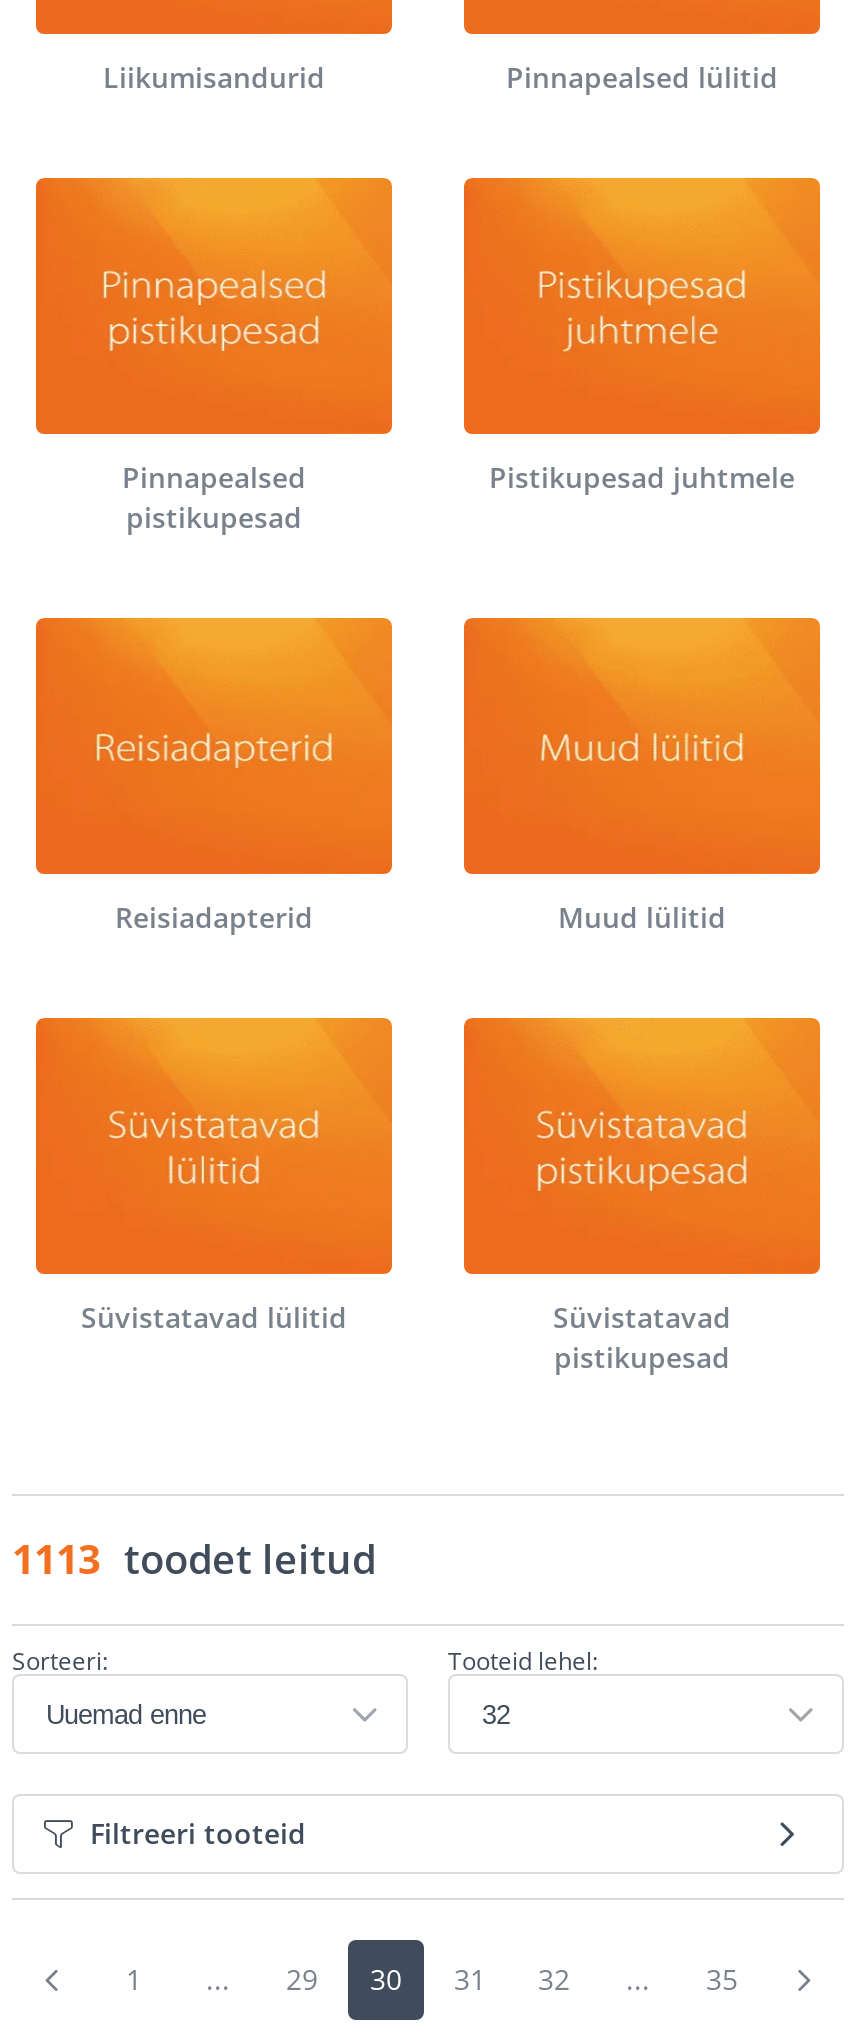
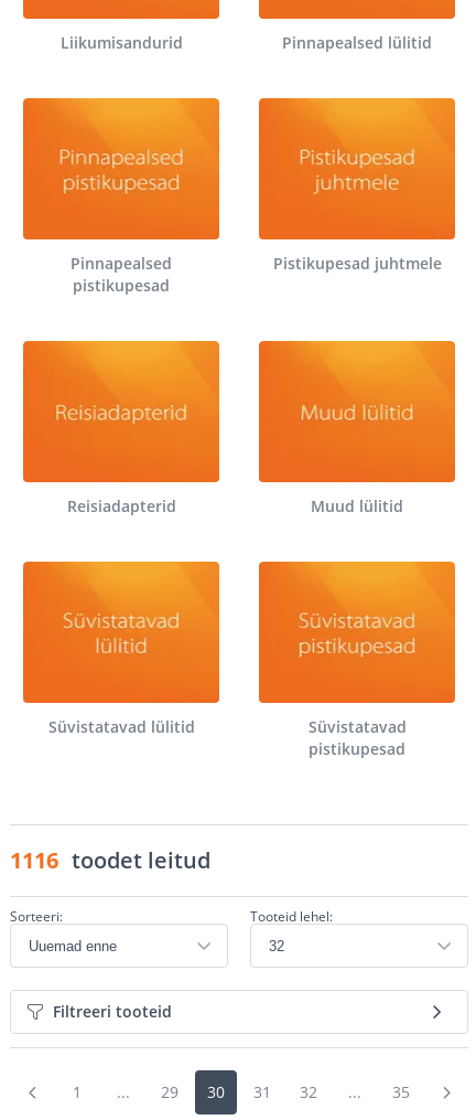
[12,1532,376,1586] 1113 toodet leitud -> [10,845,210,875] 1116 toodet leitud

